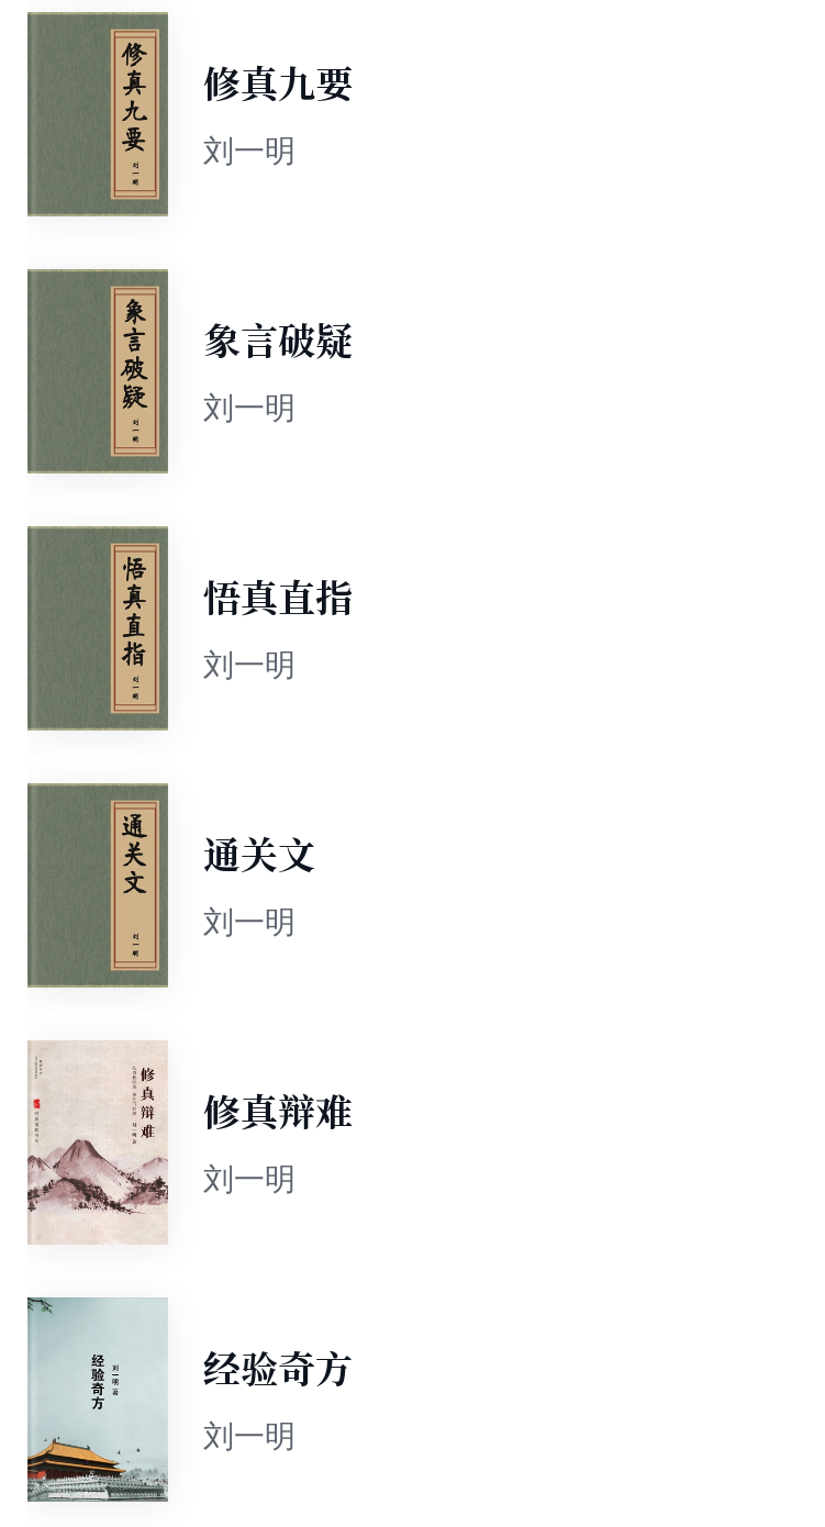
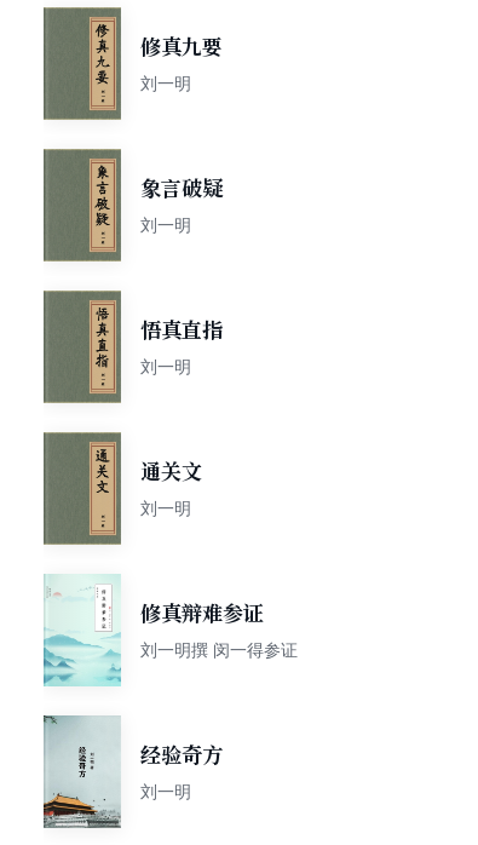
[25,1040,353,1245] [image] | 修真辩难 -> [42,574,264,688] [image] | 修真辩难参证
[203,1159,296,1196] 刘一明 -> [140,639,298,660] 刘一明撰 闵一得参证

